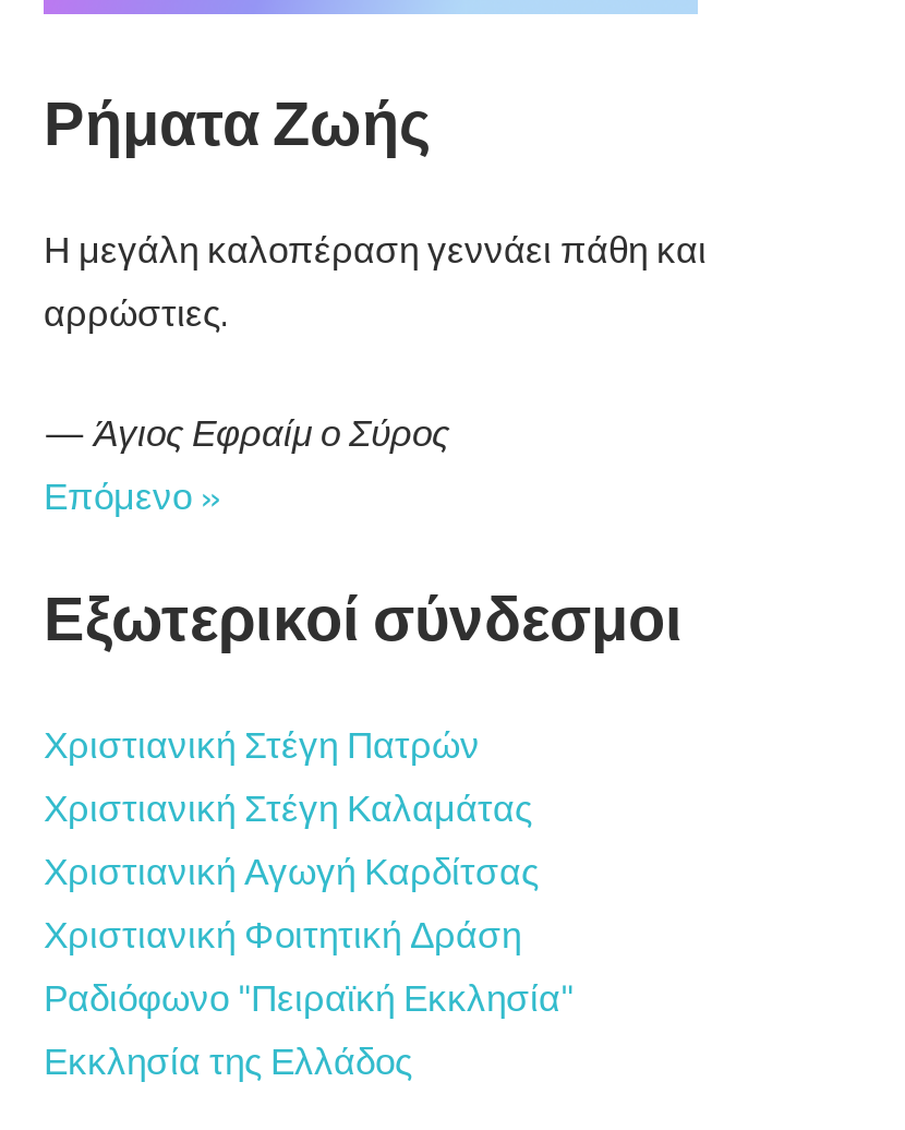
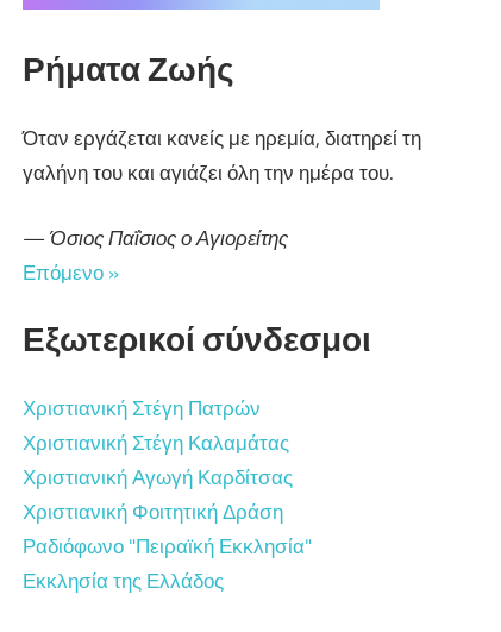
[44,221,707,341] Η μεγάλη καλοπέραση γεννάει πάθη και | αρρώστιες. -> [23,123,421,188] Όταν εργάζεται κανείς με ηρεμία, διατηρεί τη | γαλήνη του και αγιάζει όλη την ημέρα του.
[44,403,449,460] —Άγιος Εφραίμ ο Σύρος -> [23,222,288,253] —Όσιος Παΐσιος ο Αγιορείτης

